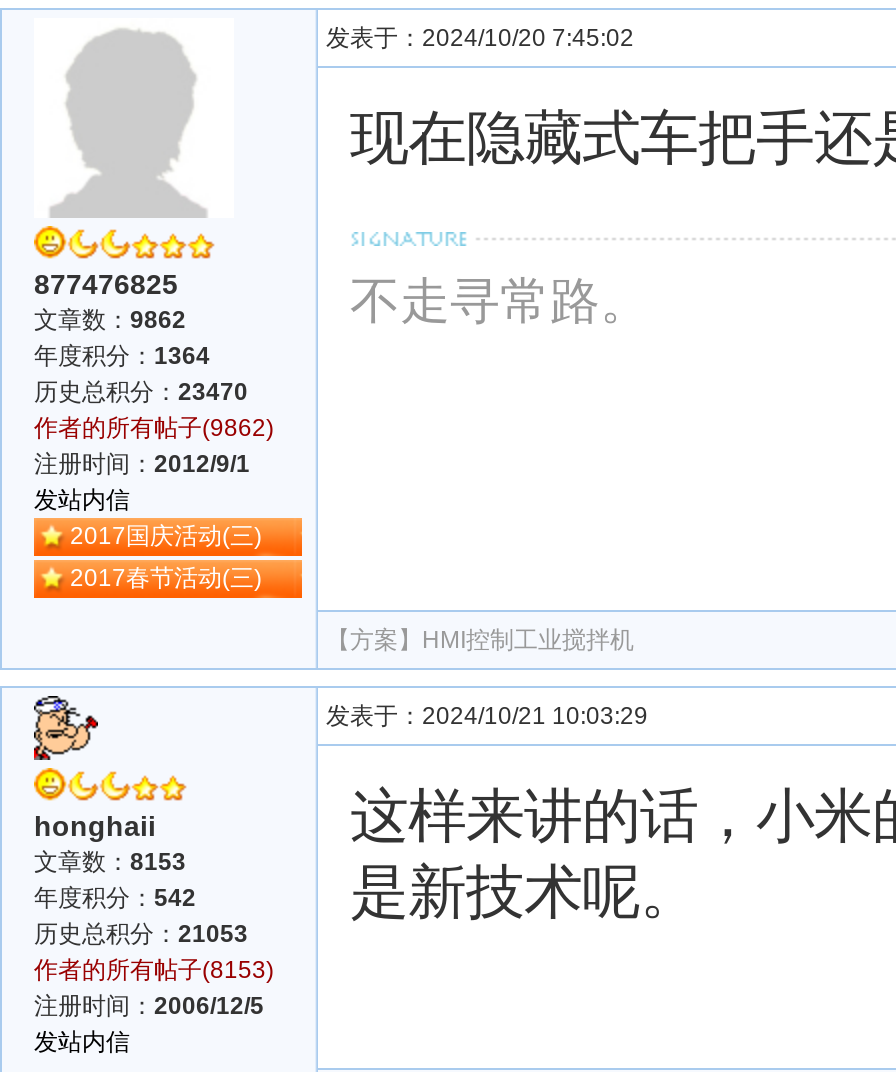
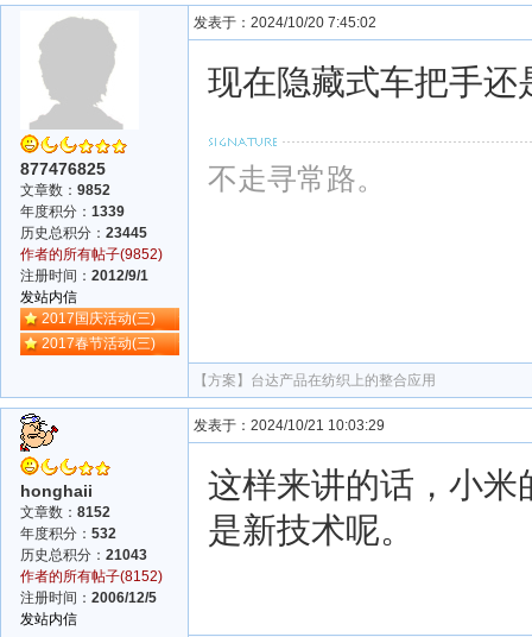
[34,306,186,334] 文章数：9862 -> [20,182,110,198] 文章数：9852
[34,342,210,370] 年度积分：1364 -> [20,203,125,220] 年度积分：1339
[34,378,248,406] 历史总积分：23470 -> [20,225,147,241] 历史总积分：23445
[34,414,274,442] 作者的所有帖子(9862) -> [20,246,163,263] 作者的所有帖子(9852)
[326,626,634,654] 【方案】HMI控制工业搅拌机 -> [194,372,436,389] 【方案】台达产品在纺织上的整合应用
[34,848,186,876] 文章数：8153 -> [20,504,110,521] 文章数：8152
[34,884,196,912] 年度积分：542 -> [20,525,116,542] 年度积分：532
[34,920,248,948] 历史总积分：21053 -> [20,547,147,563] 历史总积分：21043
[34,956,274,984] 作者的所有帖子(8153) -> [20,568,163,585] 作者的所有帖子(8152)

